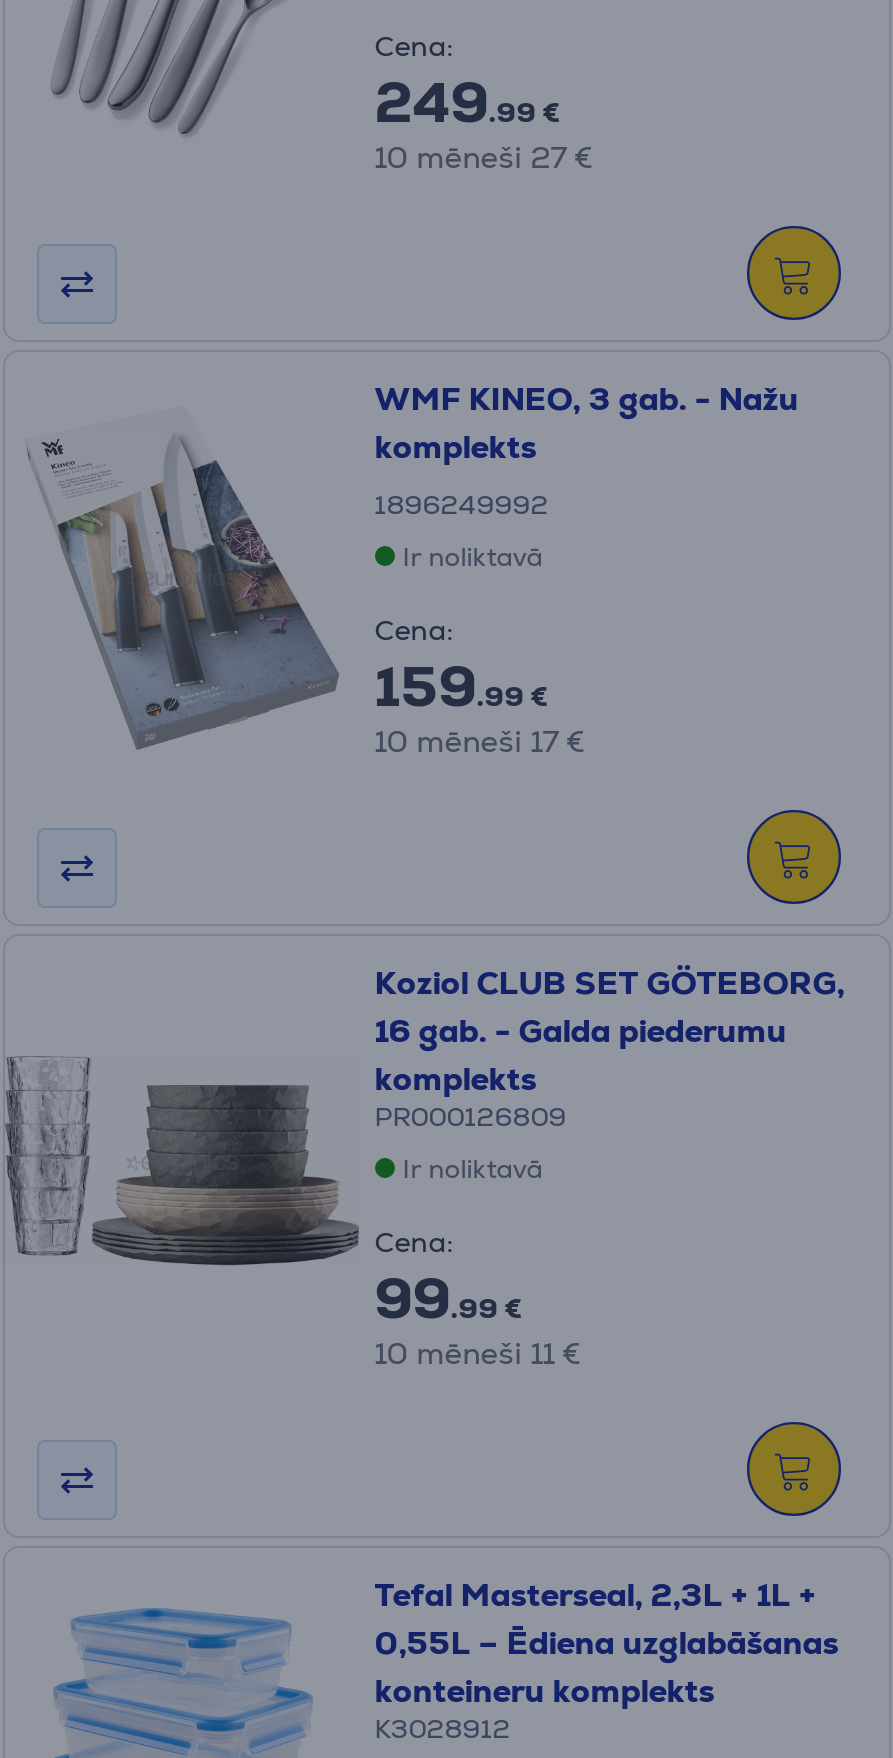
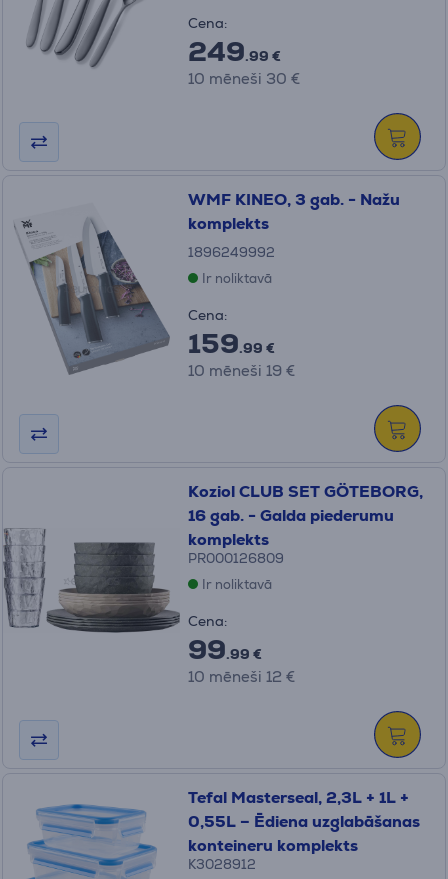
[375,138,593,176] 10 mēneši 27 € -> [188,69,300,88] 10 mēneši 30 €
[375,722,585,760] 10 mēneši 17 € -> [188,361,295,380] 10 mēneši 19 €
[375,1334,581,1372] 10 mēneši 11 € -> [188,667,295,686] 10 mēneši 12 €

